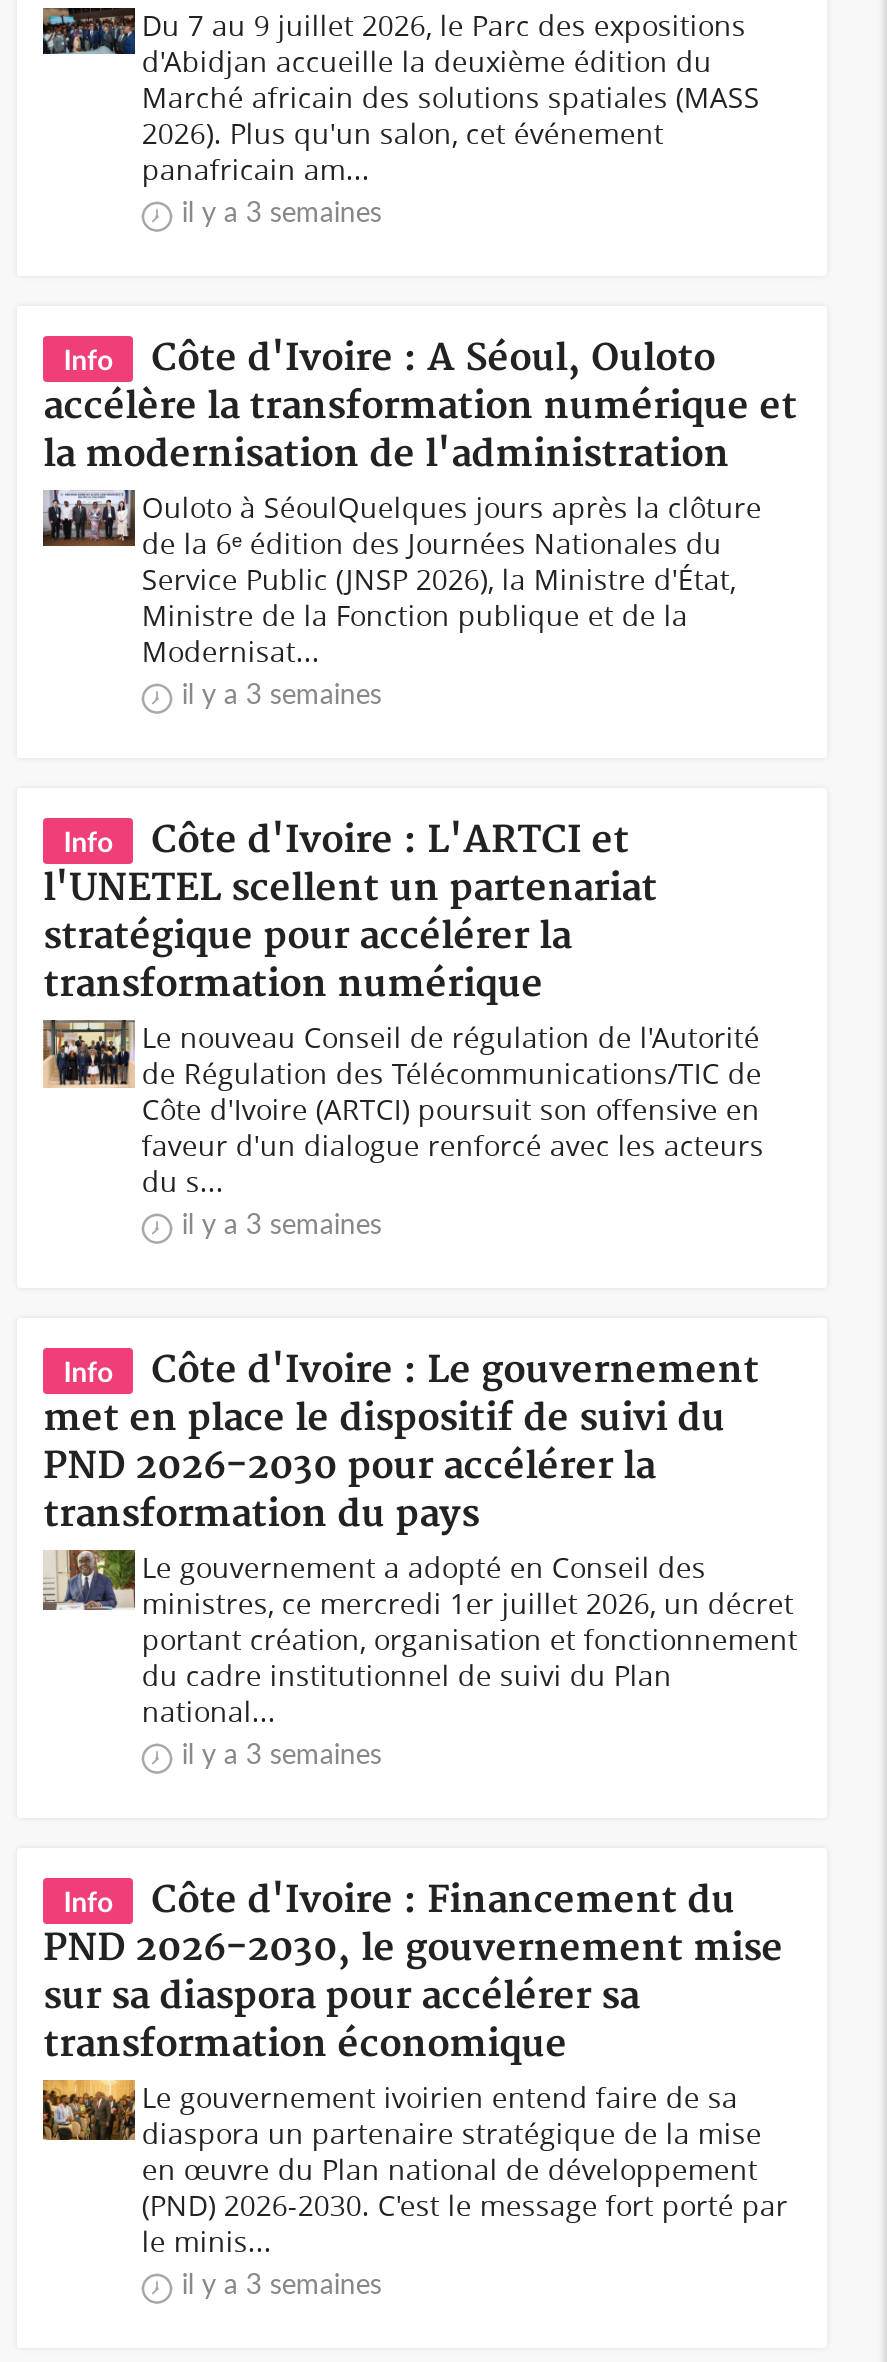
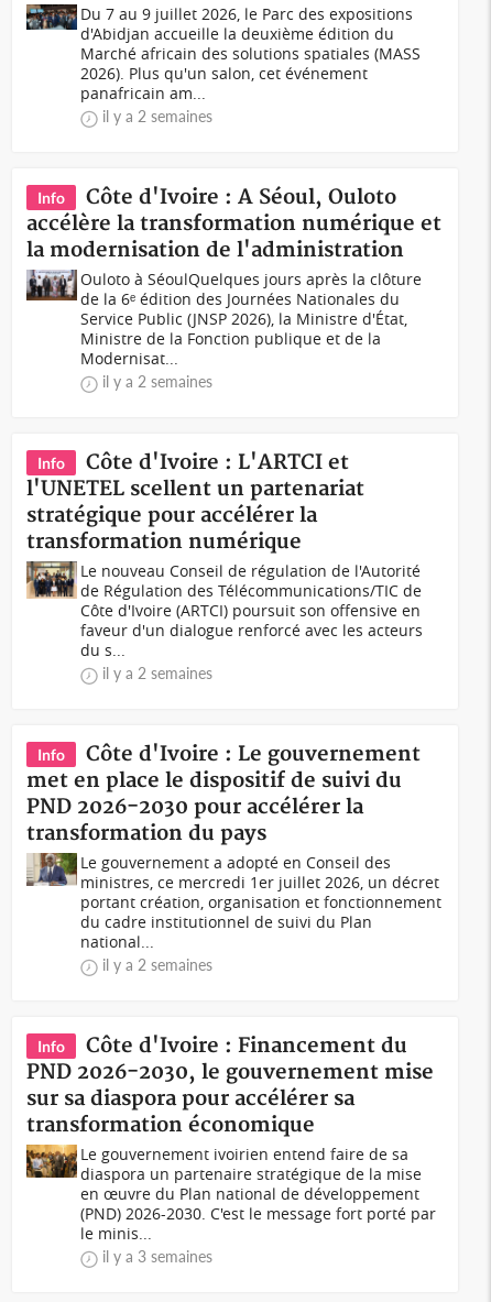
[182,194,382,228] il y a 3 semaines -> [103,107,213,125] il y a 2 semaines
[182,676,382,710] il y a 3 semaines -> [103,372,213,391] il y a 2 semaines
[182,1206,382,1240] il y a 3 semaines -> [103,664,213,682] il y a 2 semaines
[182,1736,382,1770] il y a 3 semaines -> [103,955,213,974] il y a 2 semaines

